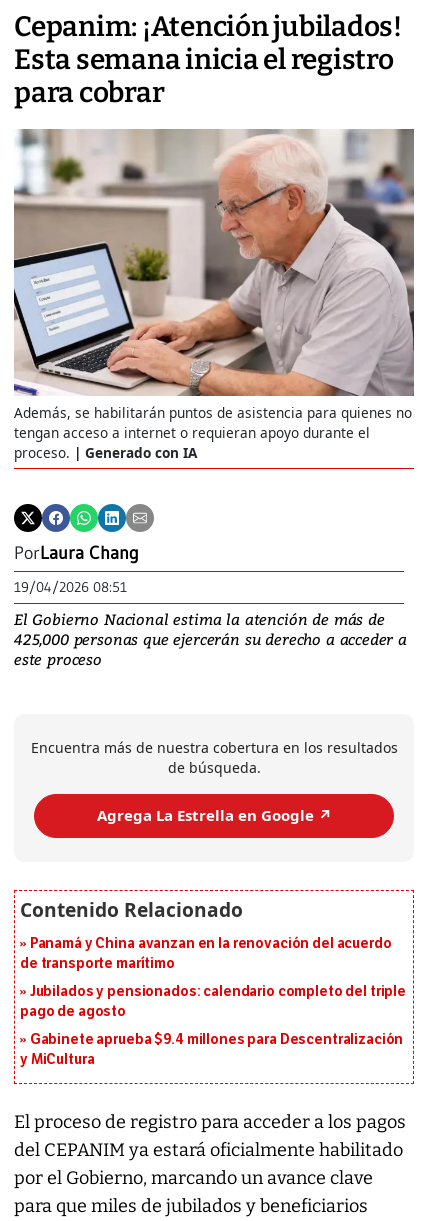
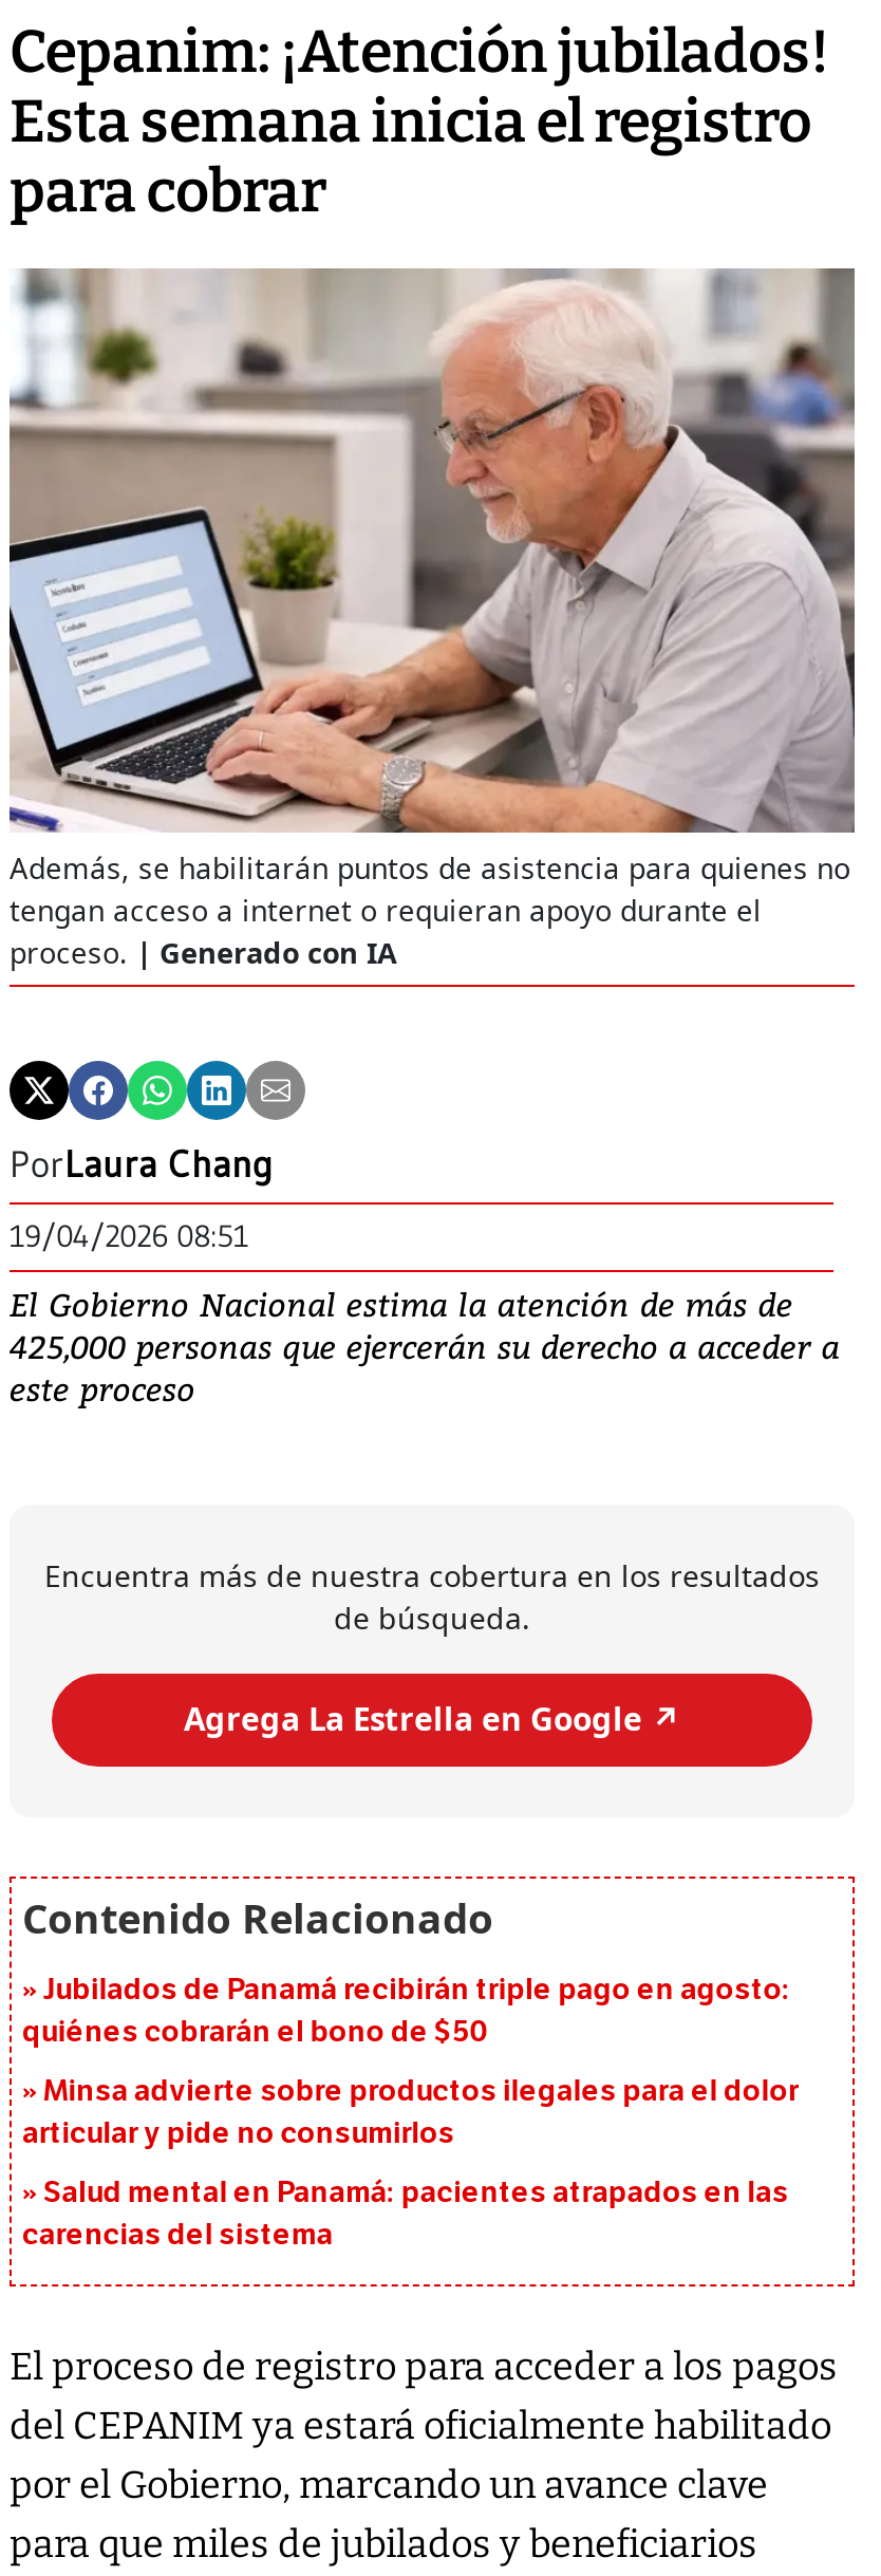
[20,934,392,971] Panamá y China avanzan en la renovación del acuerdo | de transporte marítimo -> [22,1971,790,2049] Jubilados de Panamá recibirán triple pago en agosto: | quiénes cobrarán el bono de $50
[20,982,406,1019] Jubilados y pensionados: calendario completo del triple | pago de agosto -> [22,2072,798,2150] Minsa advierte sobre productos ilegales para el dolor | articular y pide no consumirlos
[20,1030,403,1067] Gabinete aprueba $9.4 millones para Descentralización | y MiCultura -> [22,2173,789,2252] Salud mental en Panamá: pacientes atrapados en las | carencias del sistema

